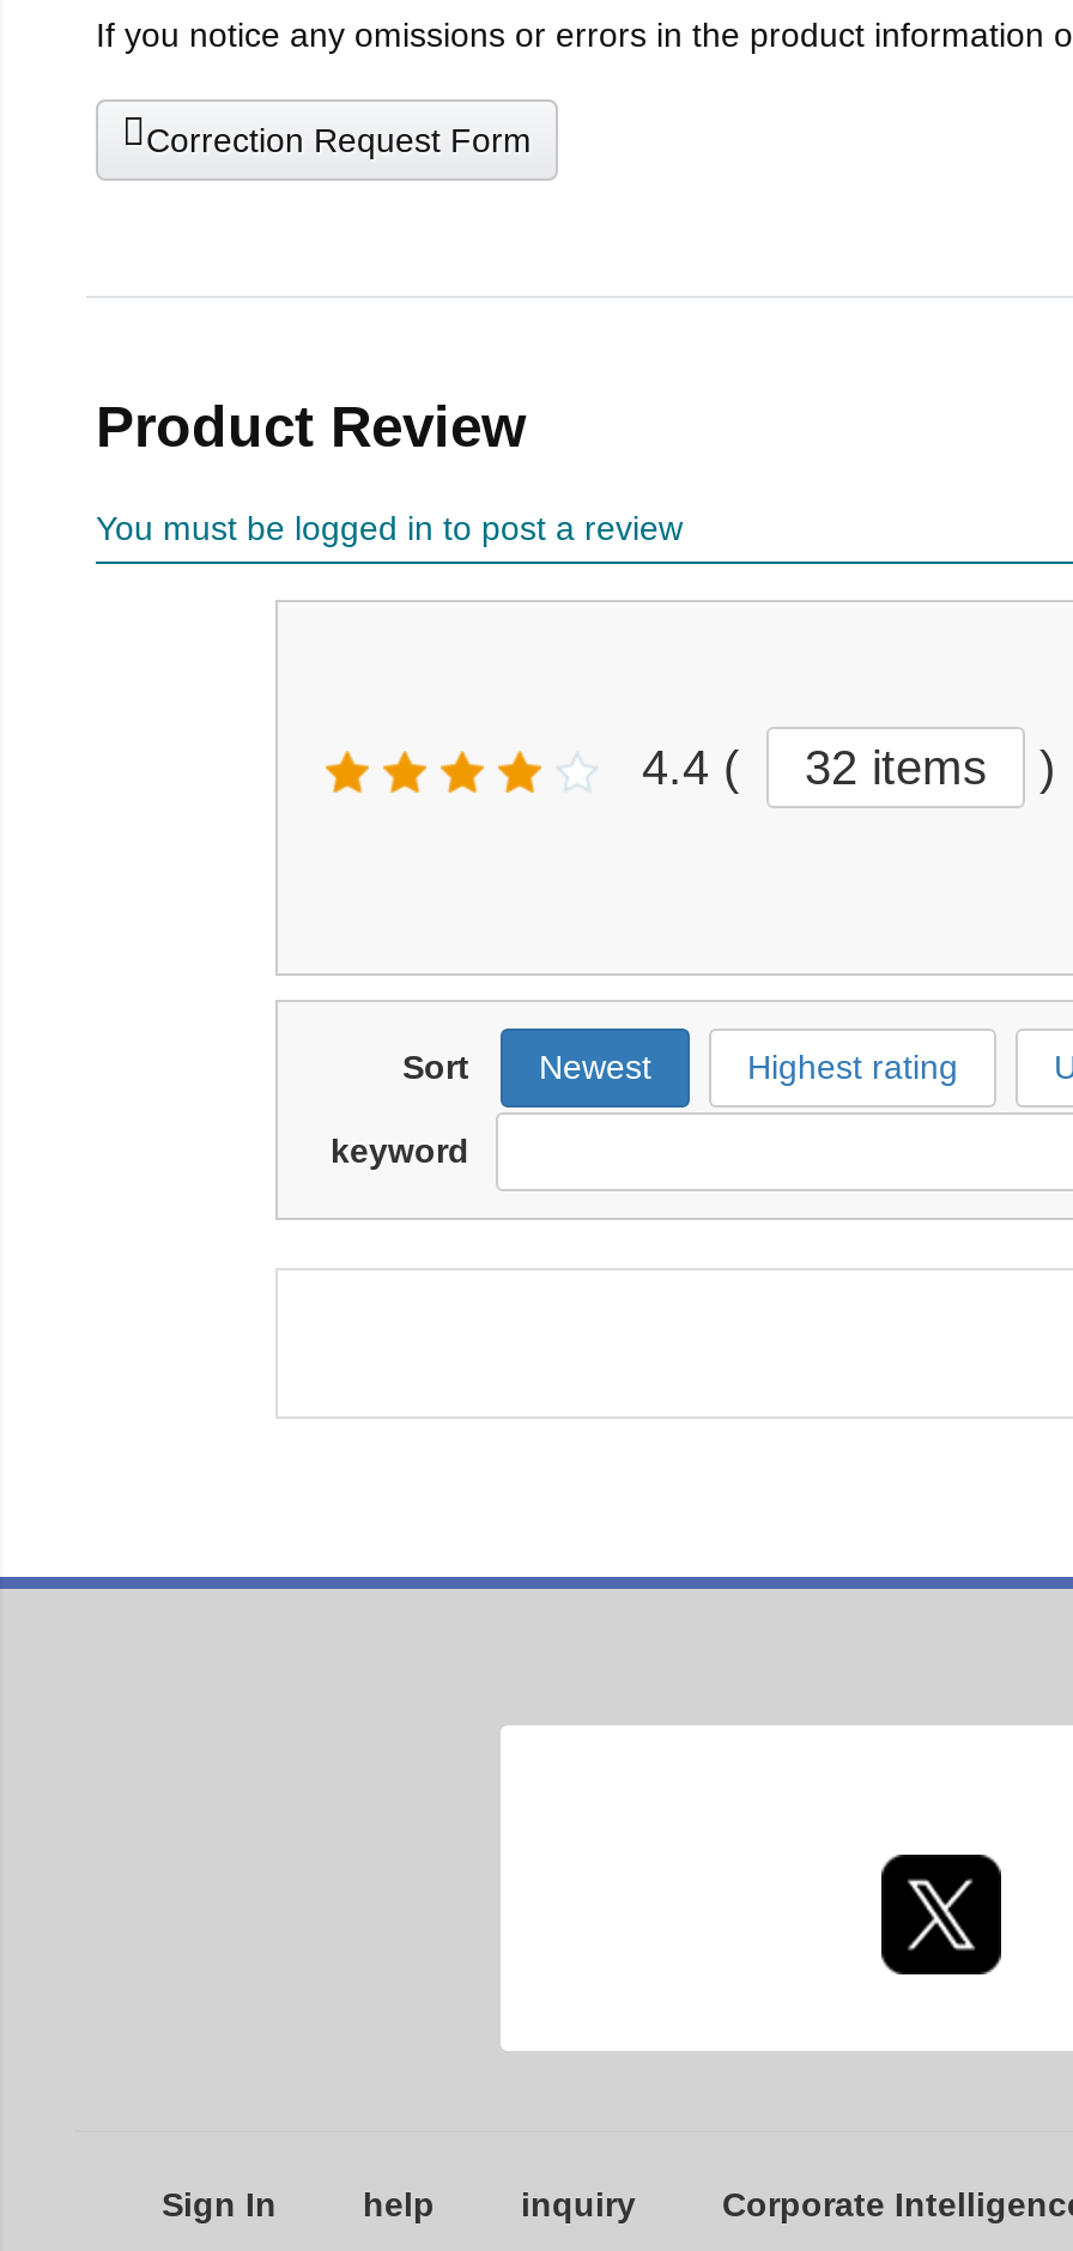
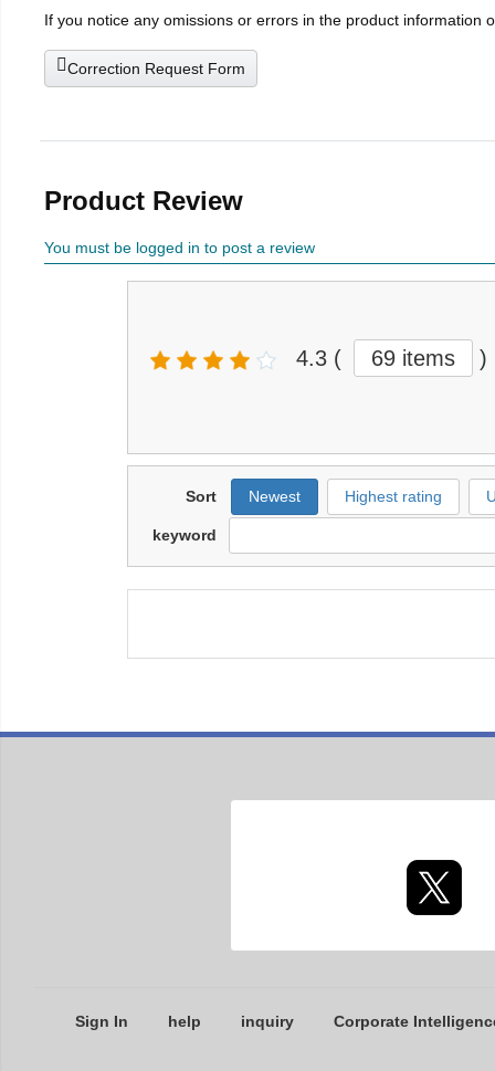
[628,742,754,795] 4.4 ( -> [289,346,348,371] 4.3 (
[805,742,987,795] 32 items -> [371,346,455,371] 69 items

